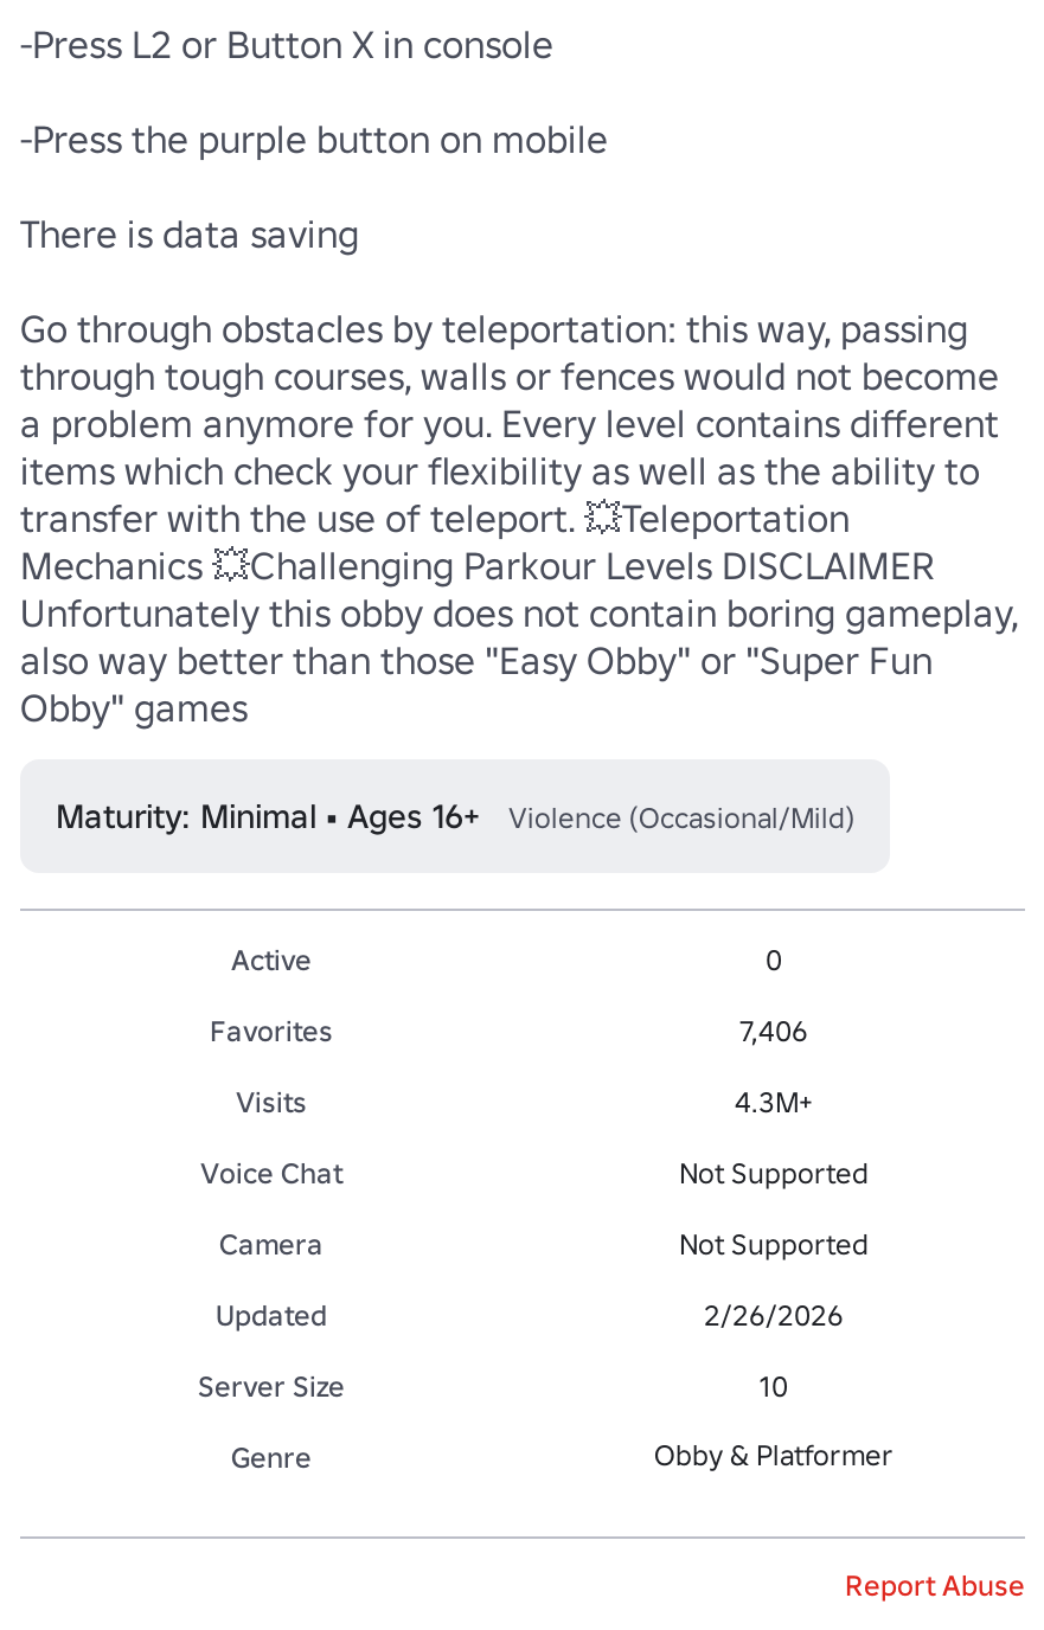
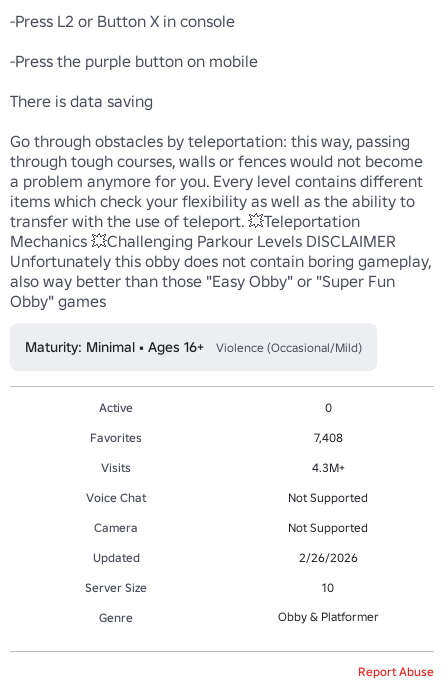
[739,1012,808,1047] 7,406 -> [313,429,342,444] 7,408

